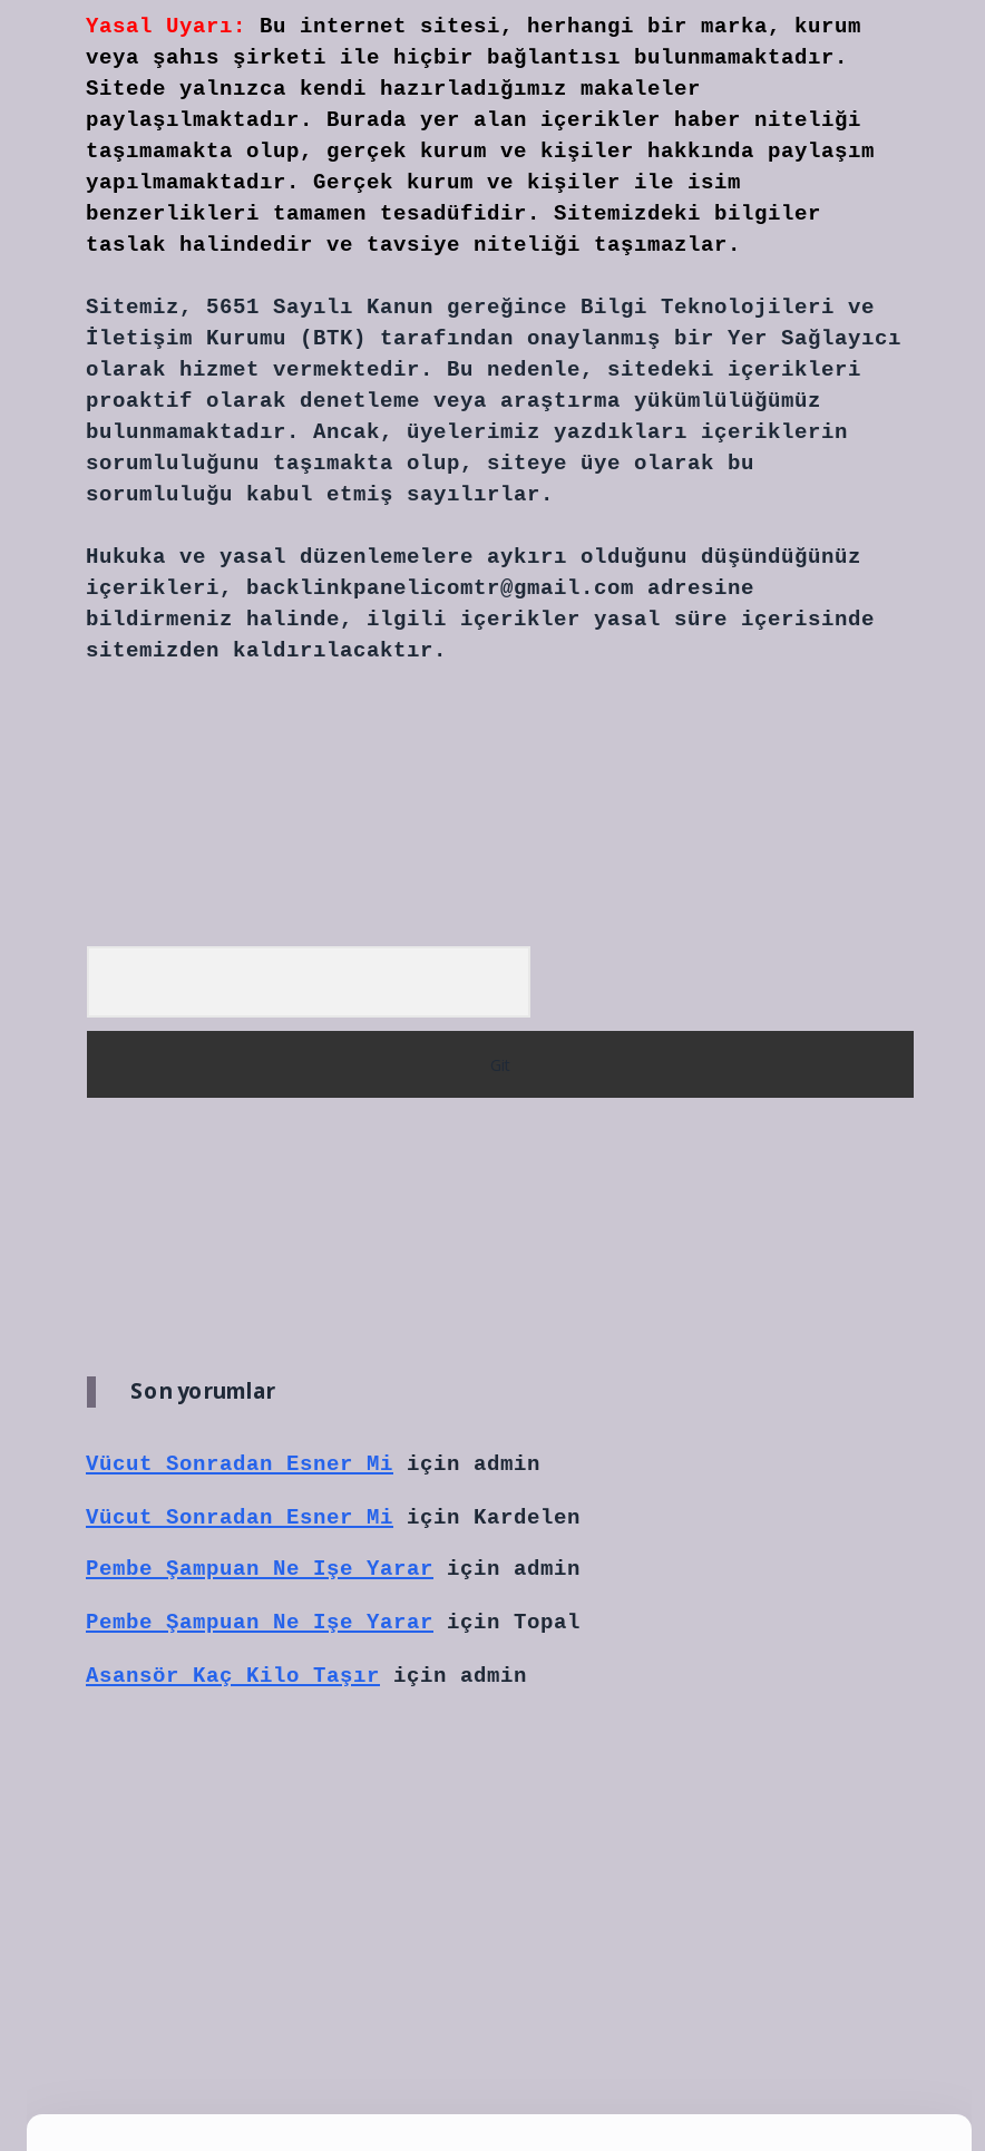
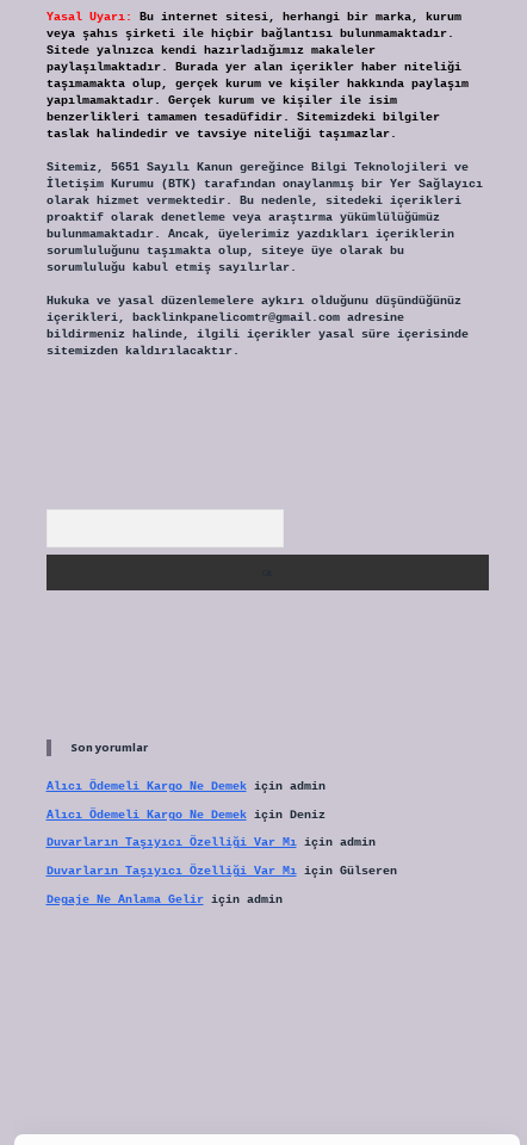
[86,1453,540,1477] Vücut Sonradan Esner Mi için admin -> [46,780,325,793] Alıcı Ödemeli Kargo Ne Demek için admin
[86,1505,581,1530] Vücut Sonradan Esner Mi için Kardelen -> [46,808,325,822] Alıcı Ödemeli Kargo Ne Demek için Deniz
[86,1558,581,1582] Pembe Şampuan Ne Işe Yarar için admin -> [46,837,375,850] Duvarların Taşıyıcı Özelliği Var Mı için admin
[86,1610,581,1635] Pembe Şampuan Ne Işe Yarar için Topal -> [46,865,396,878] Duvarların Taşıyıcı Özelliği Var Mı için Gülseren
[86,1663,527,1687] Asansör Kaç Kilo Taşır için admin -> [46,893,282,906] Degaje Ne Anlama Gelir için admin

